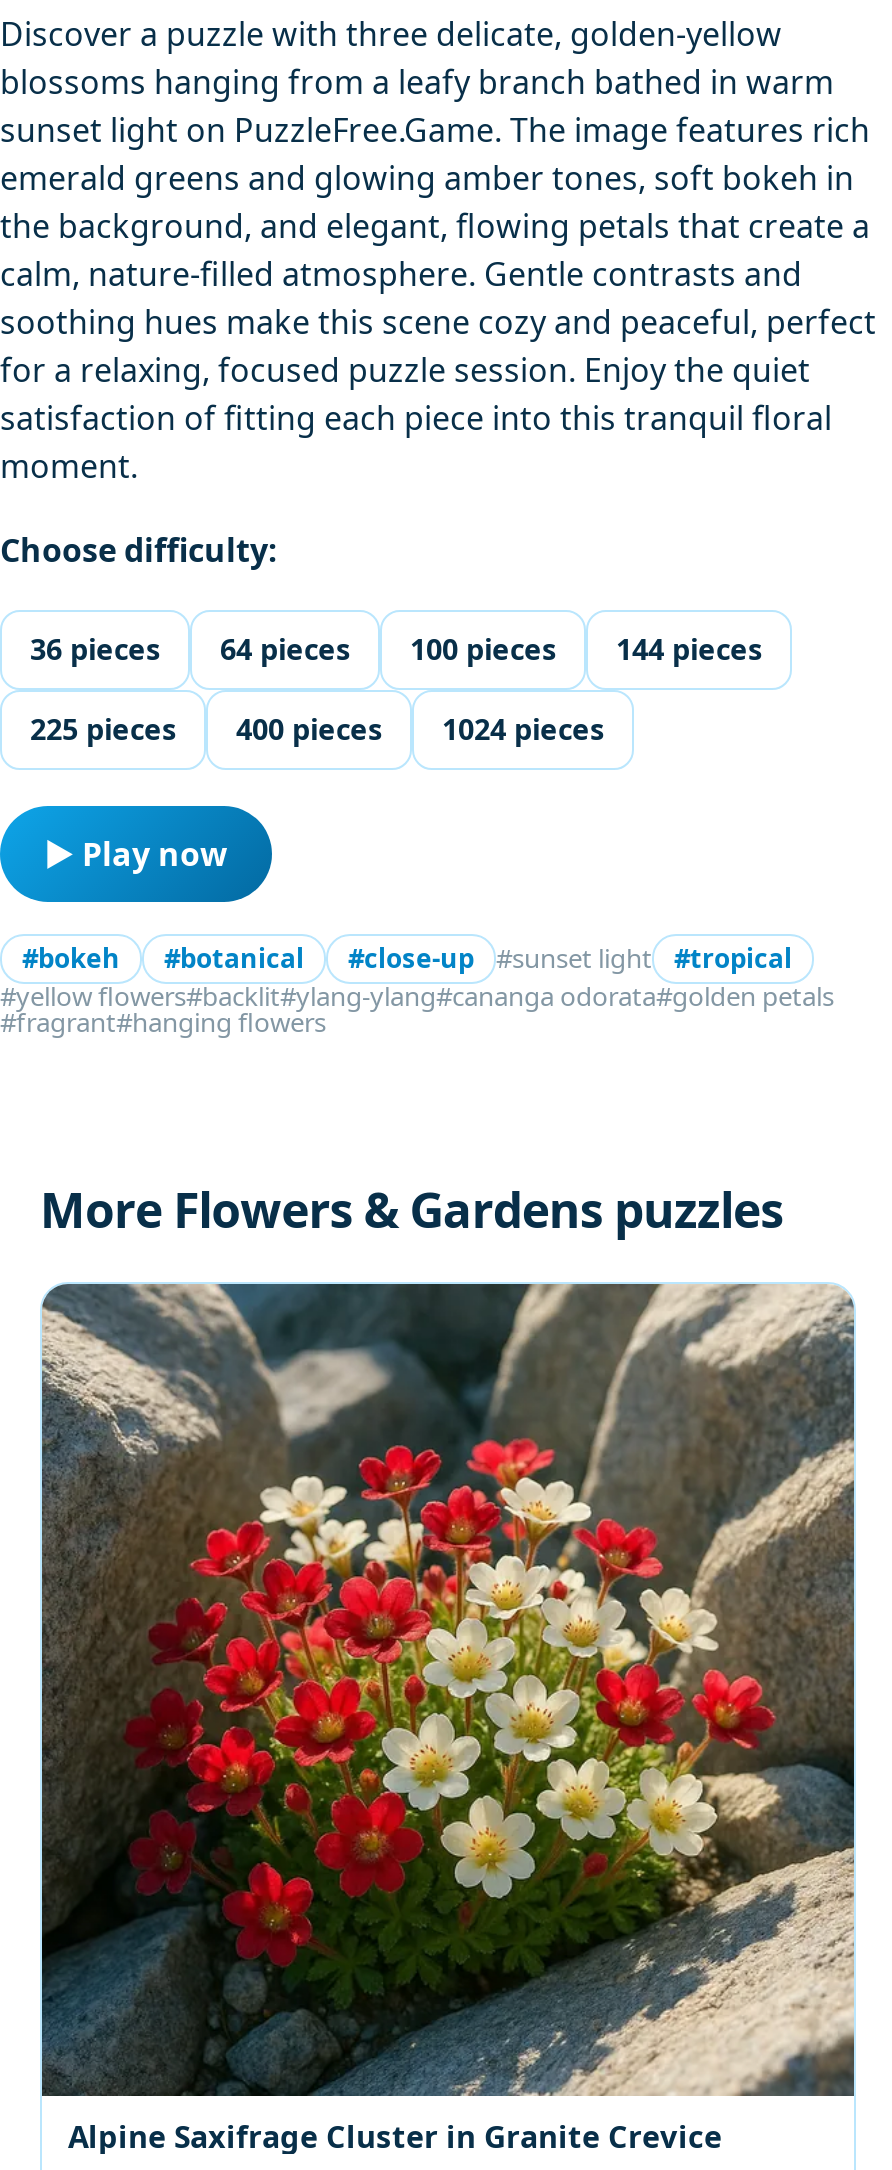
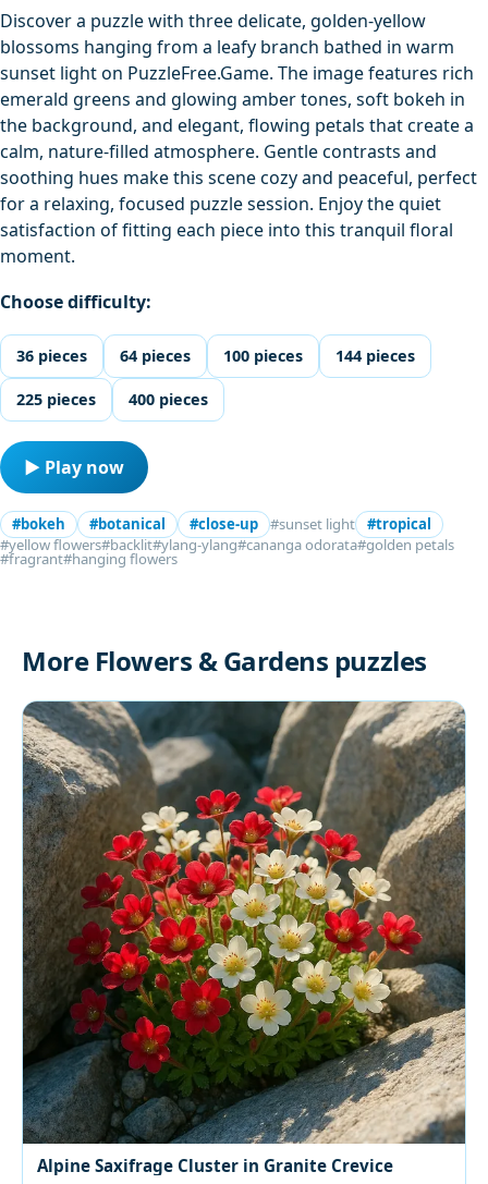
[442,711,604,749] 1024 pieces -> none

